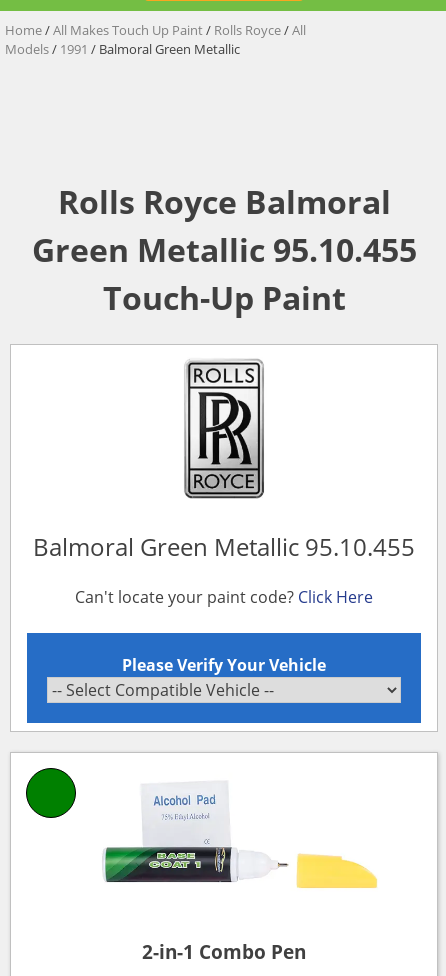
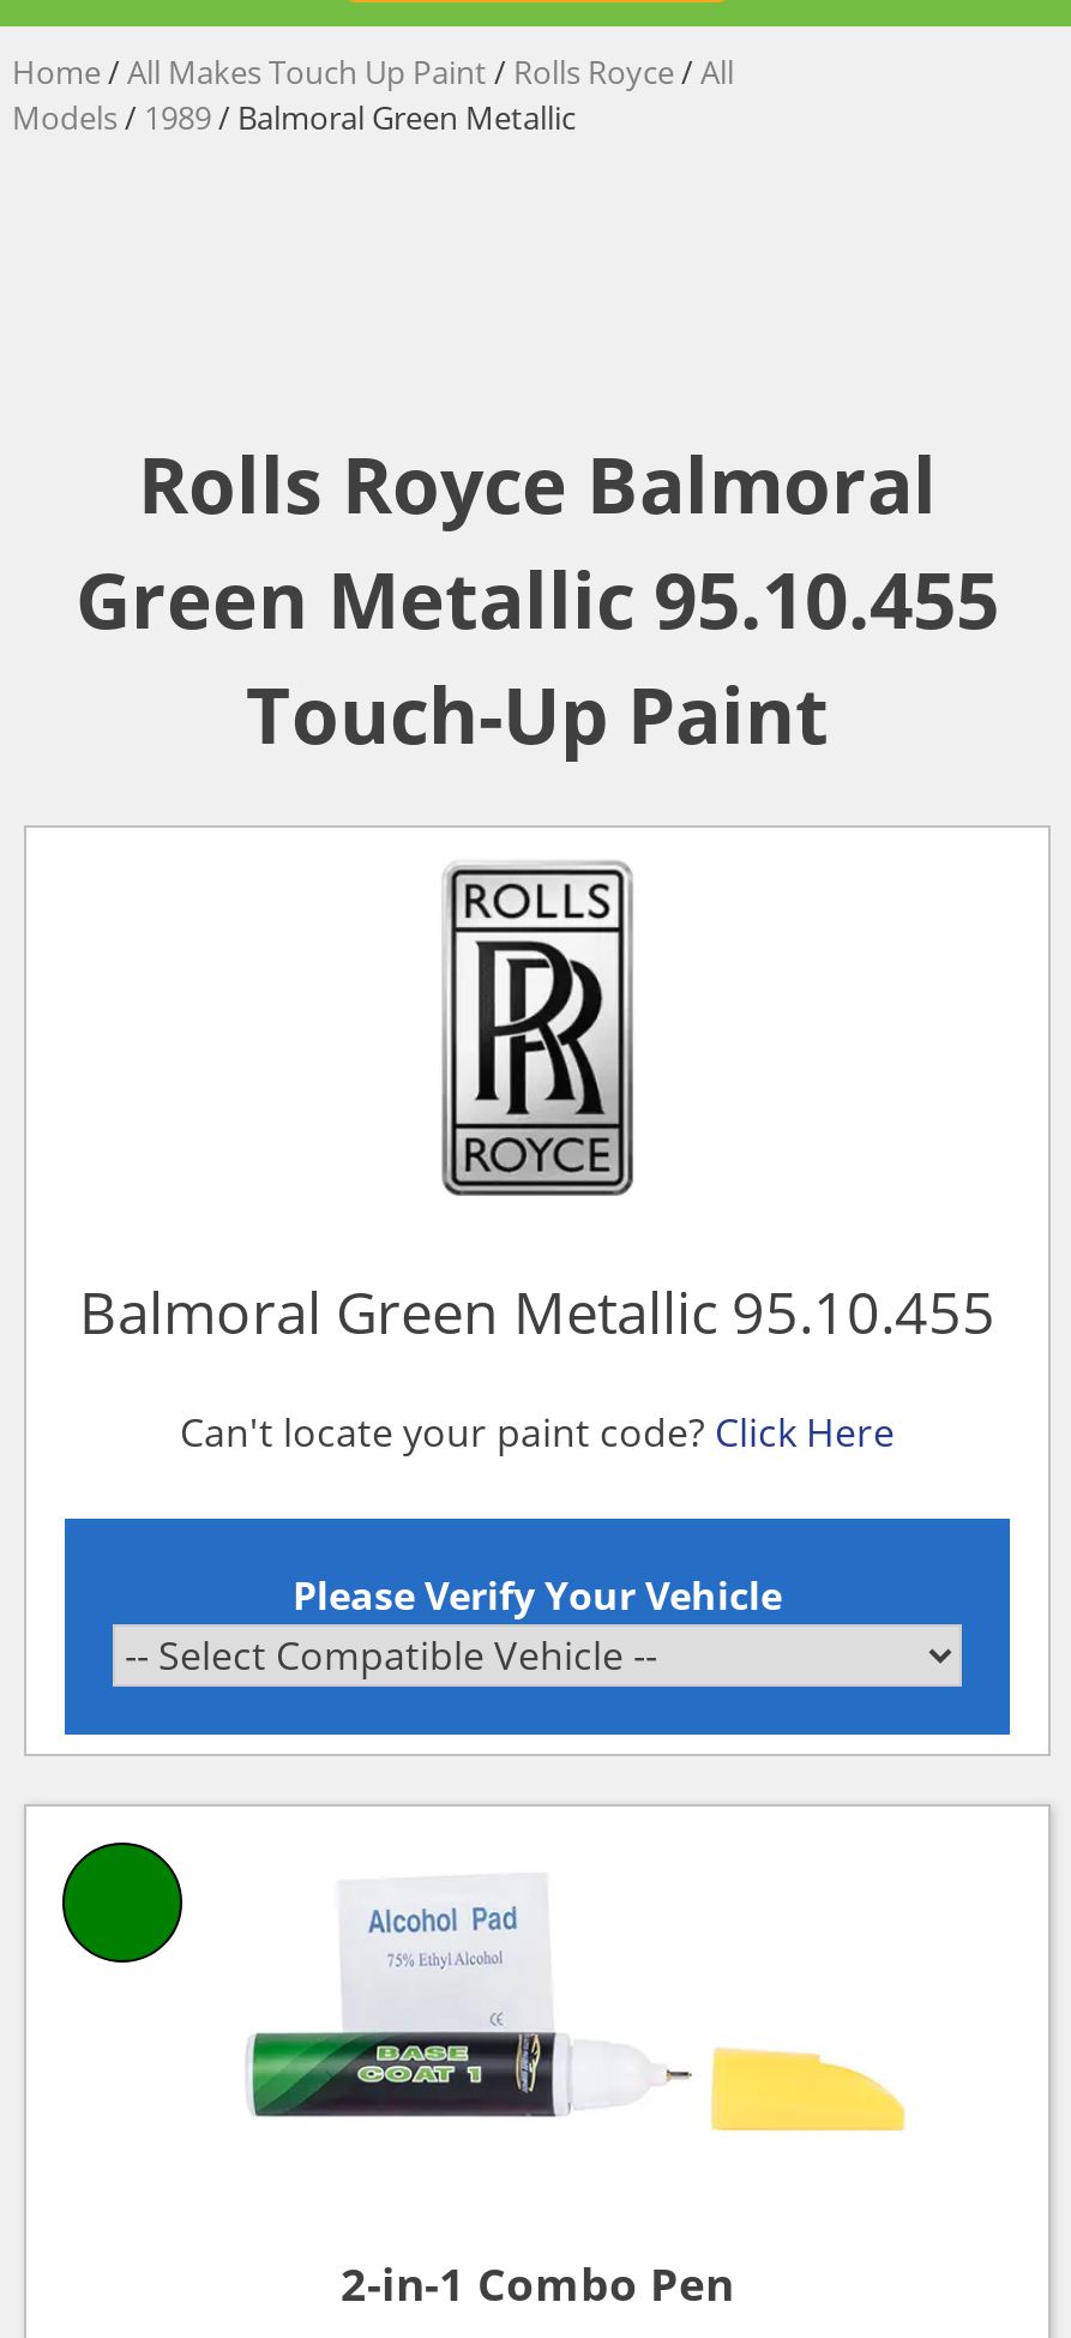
[5,40,240,58] Models / 1991 / Balmoral Green Metallic -> [12,96,576,139] Models / 1989 / Balmoral Green Metallic

